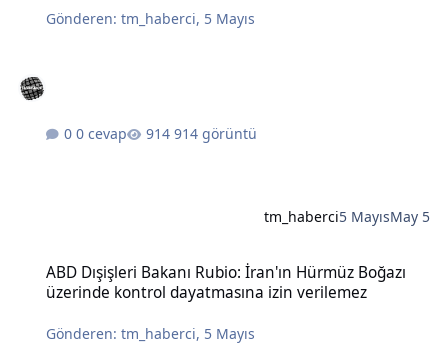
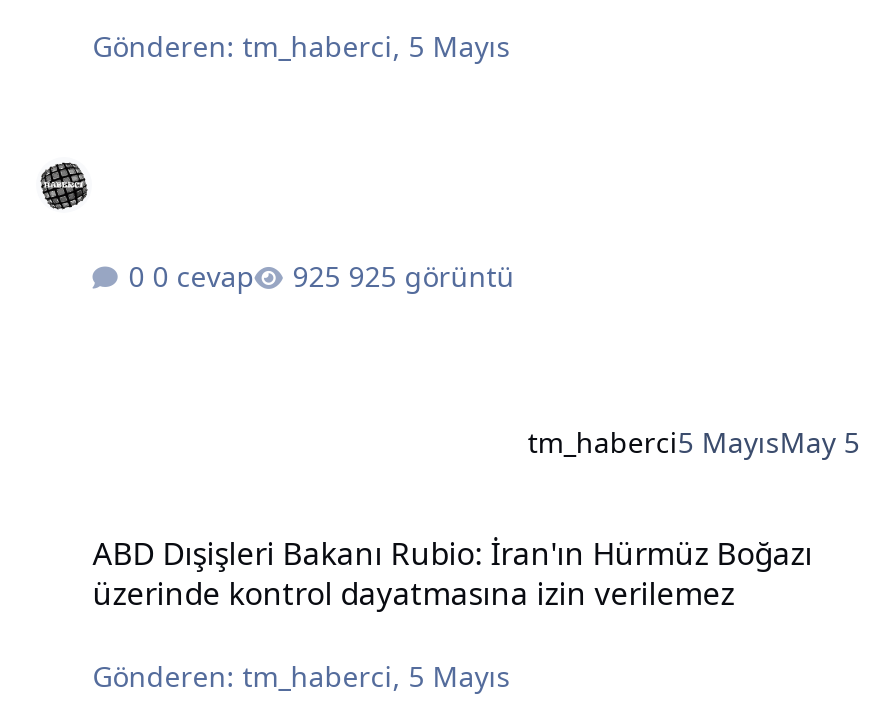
[174,124,257,143] 914 görüntü -> [348,257,514,295] 925 görüntü

